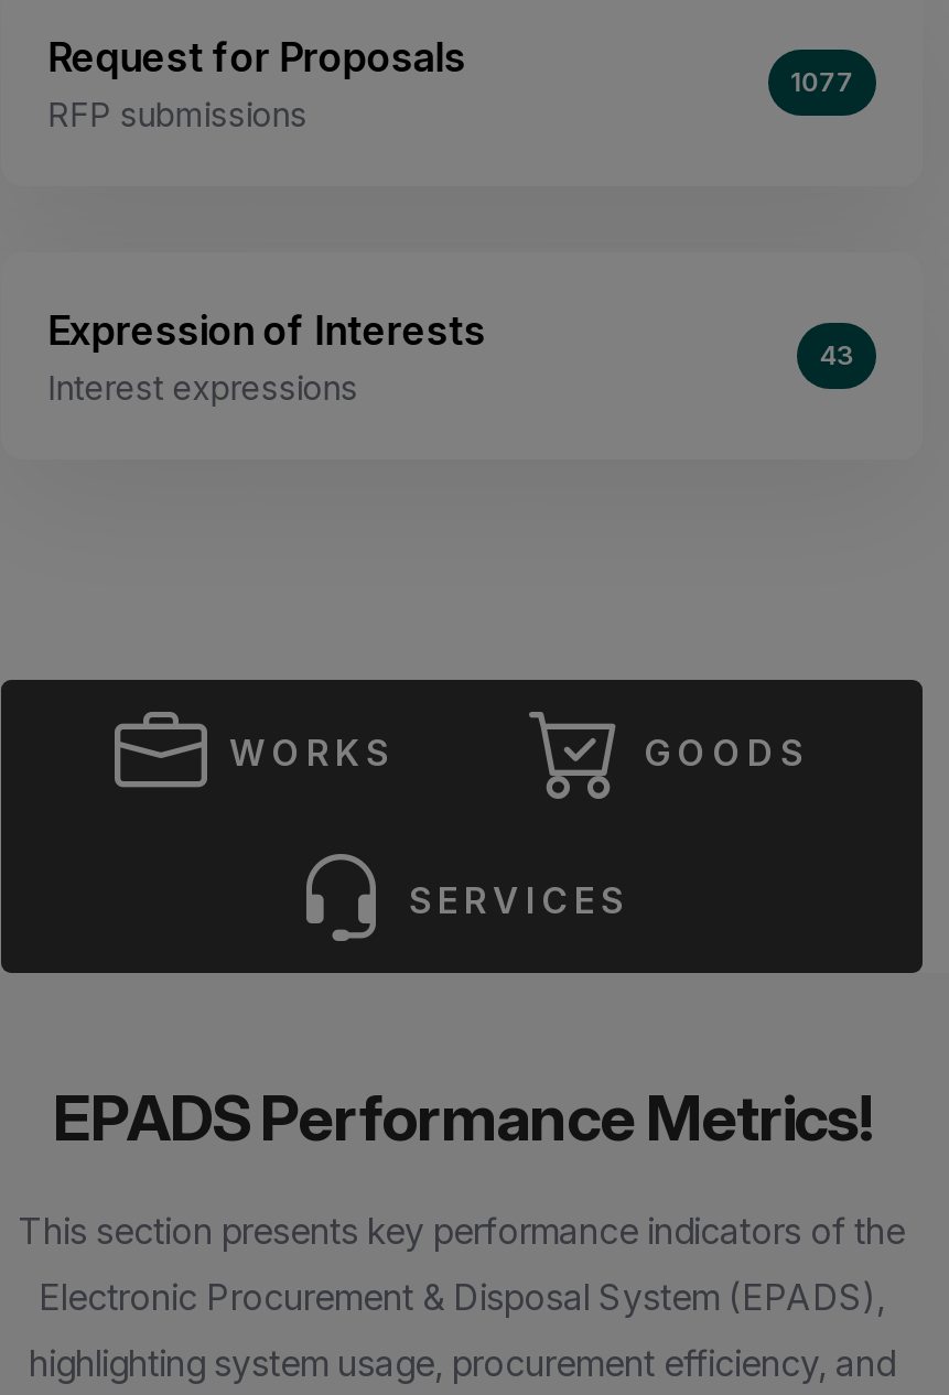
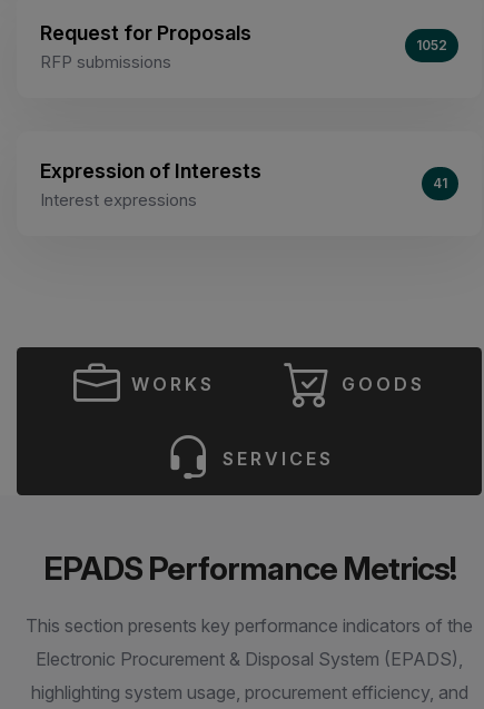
[791,65,854,98] 1077 -> [416,37,447,54] 1052
[819,338,854,371] 43 -> [433,175,447,191] 41

